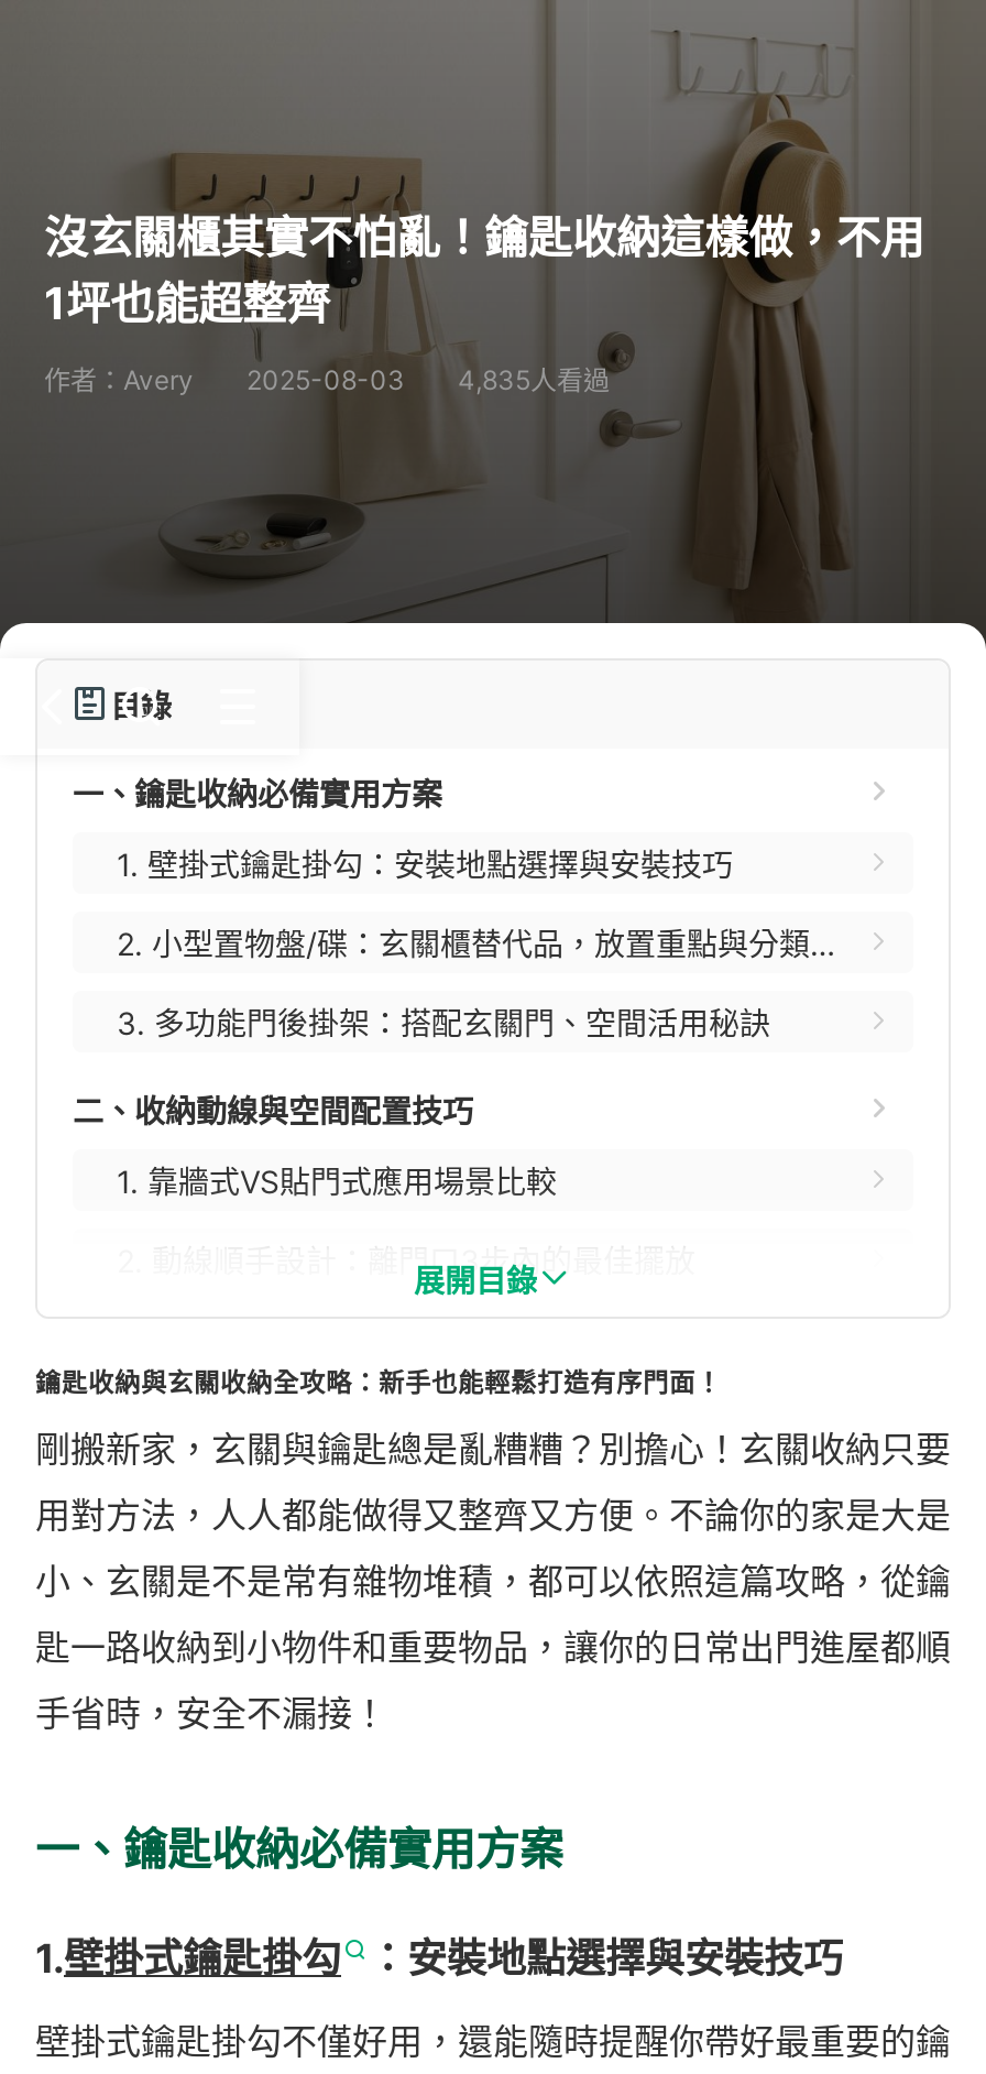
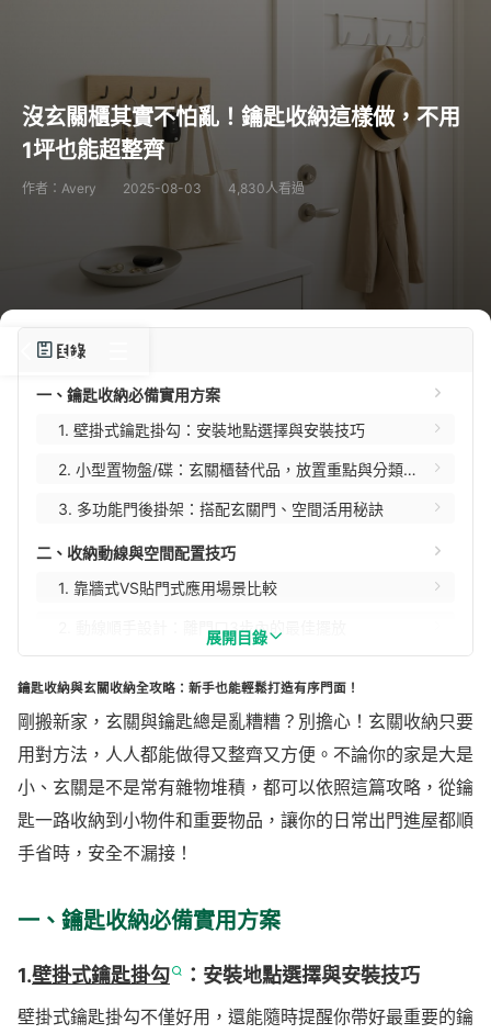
[44,363,610,396] 作者：Avery 2025-08-03 4,835人看過 -> [22,180,305,196] 作者：Avery 2025-08-03 4,830人看過

